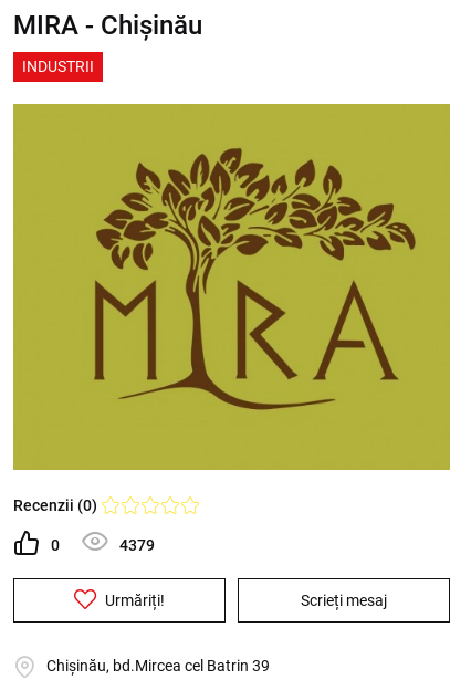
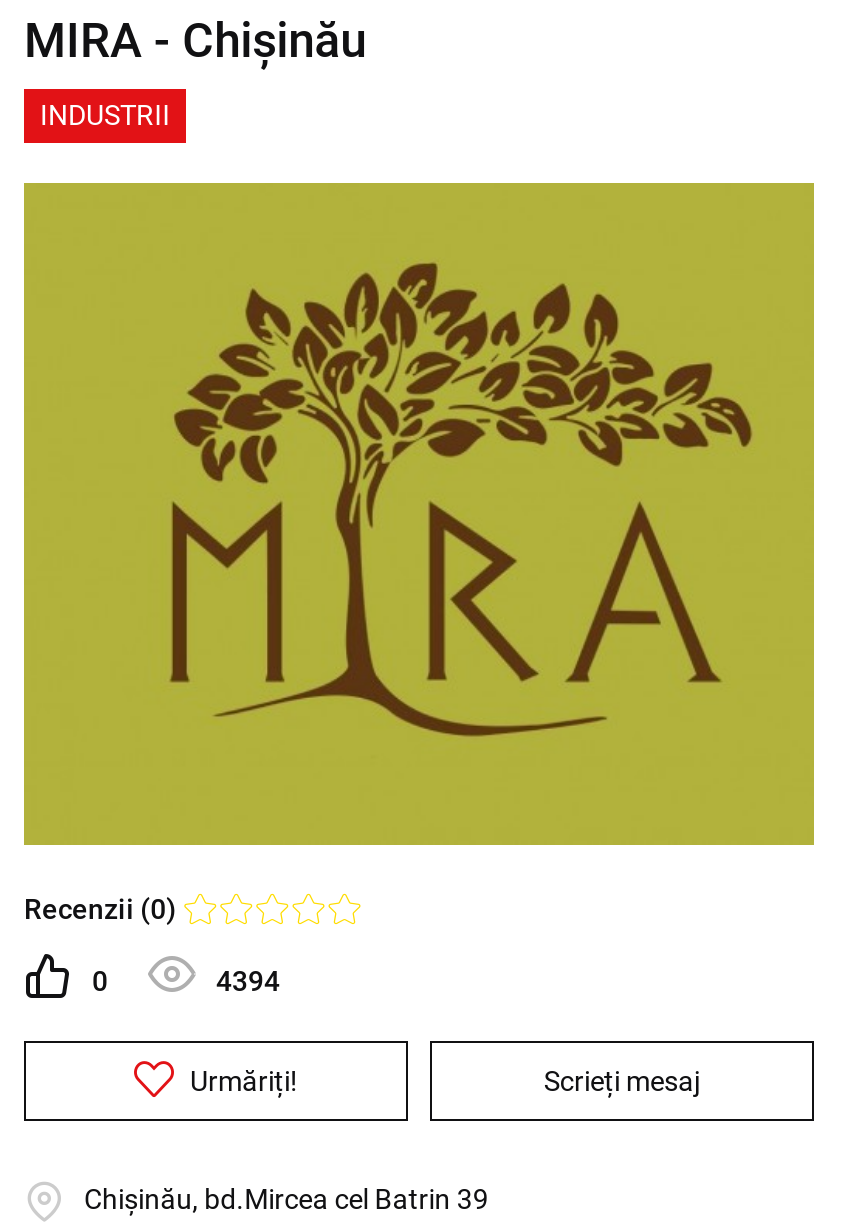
[119,536,155,553] 4379 -> [216,964,280,996] 4394

